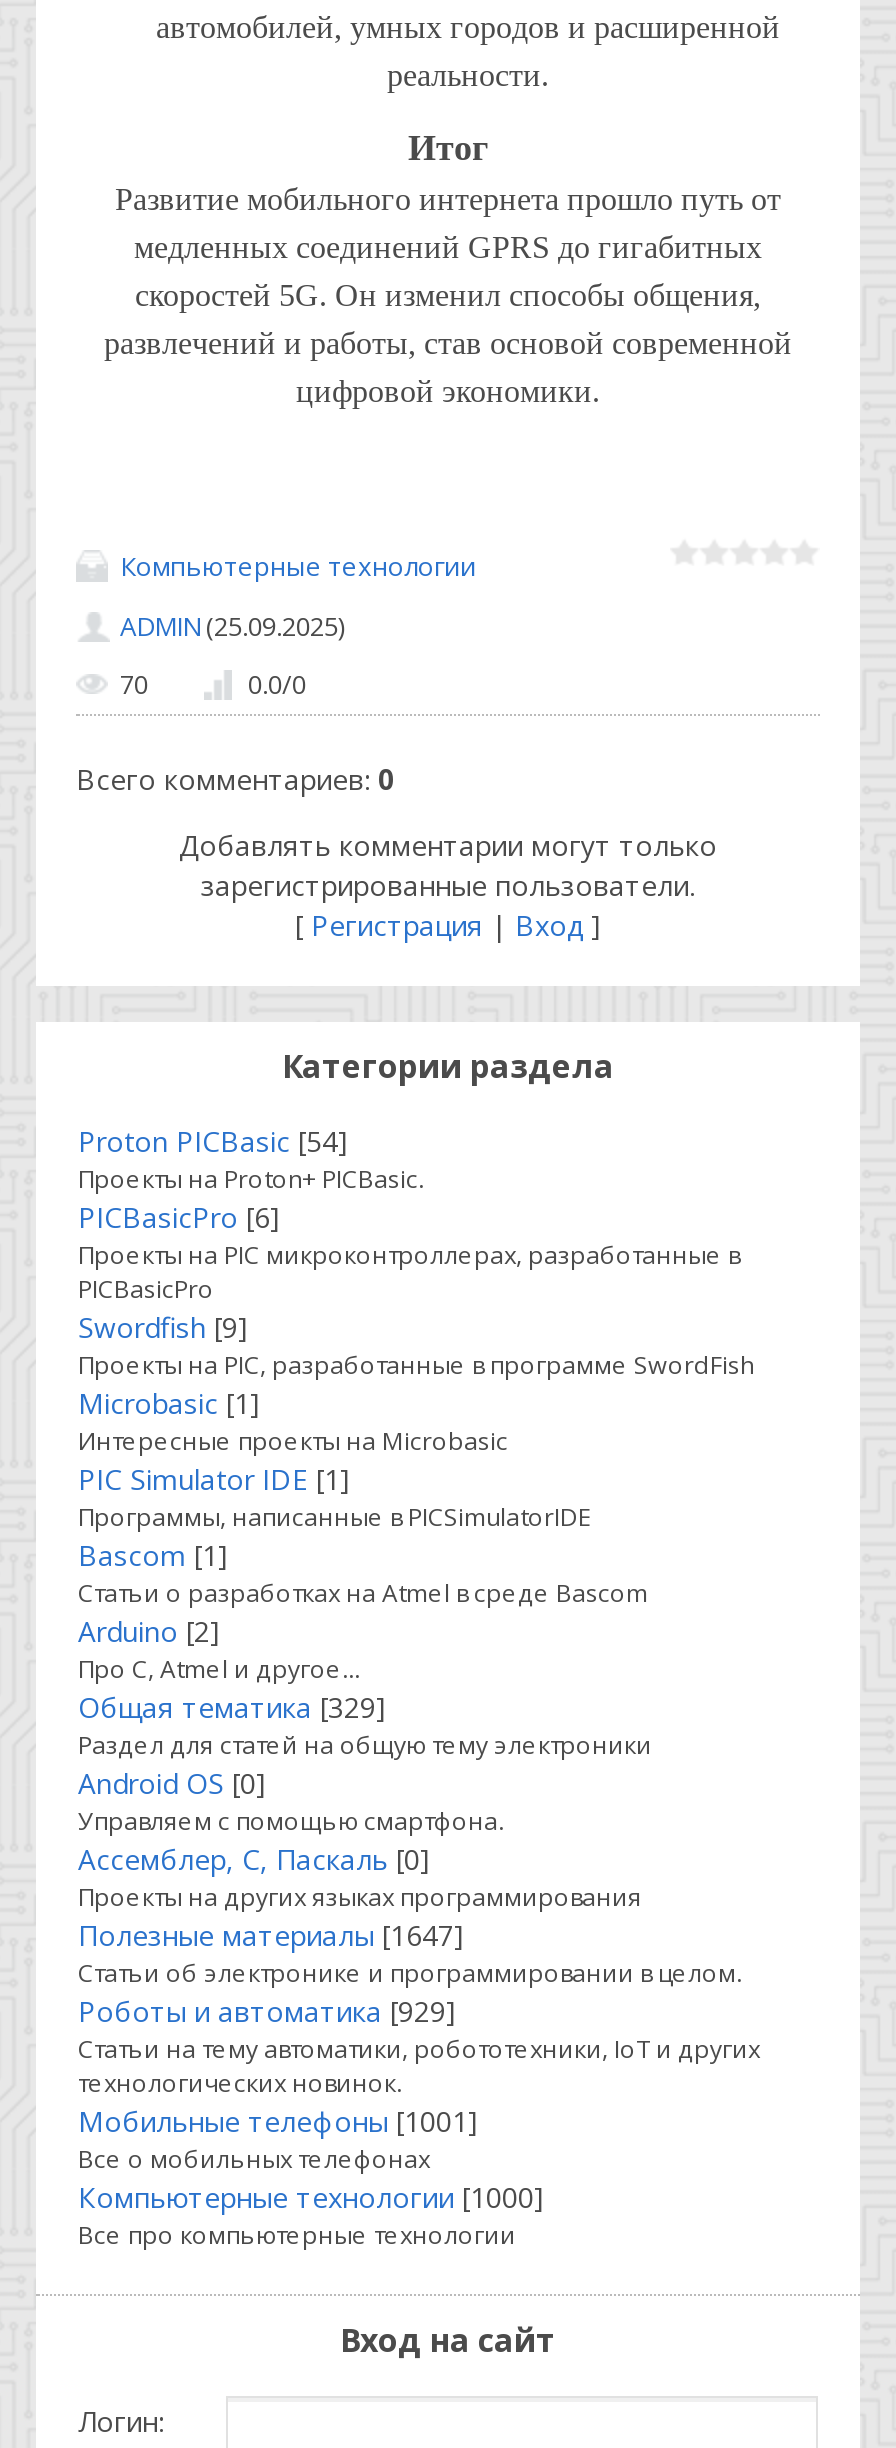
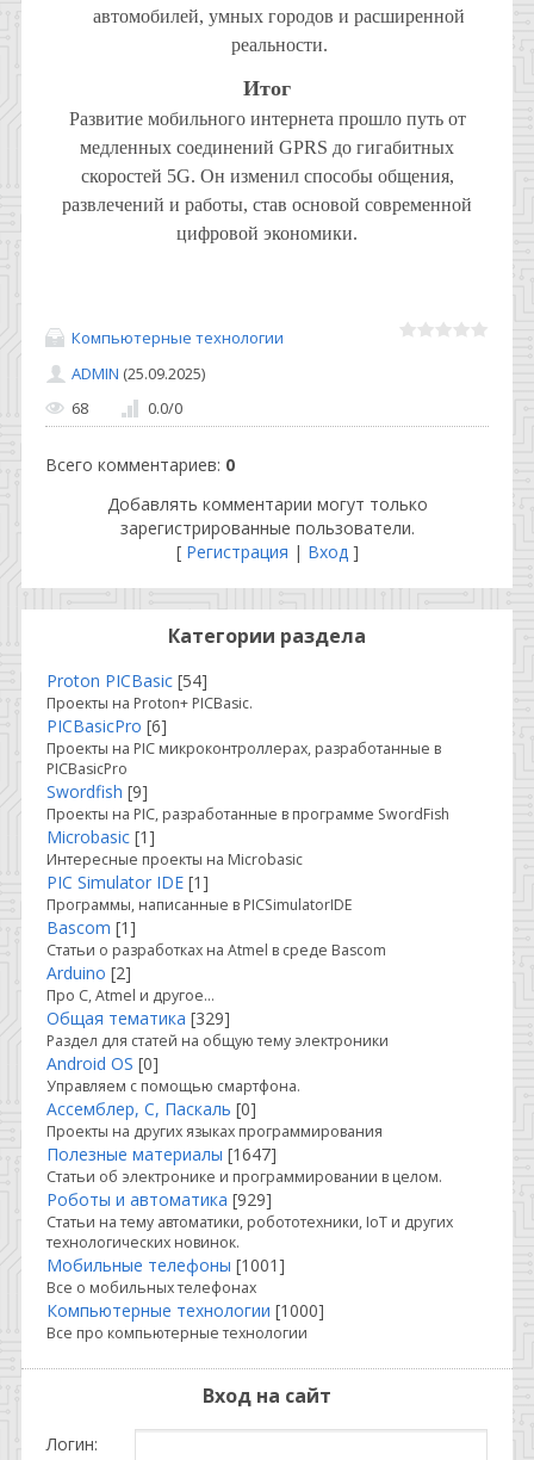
[120,666,148,702] 70 -> [72,397,88,419] 68

